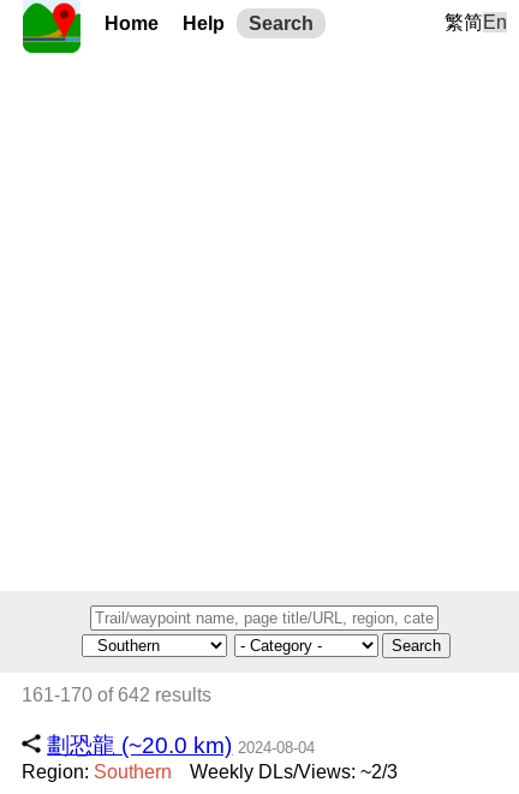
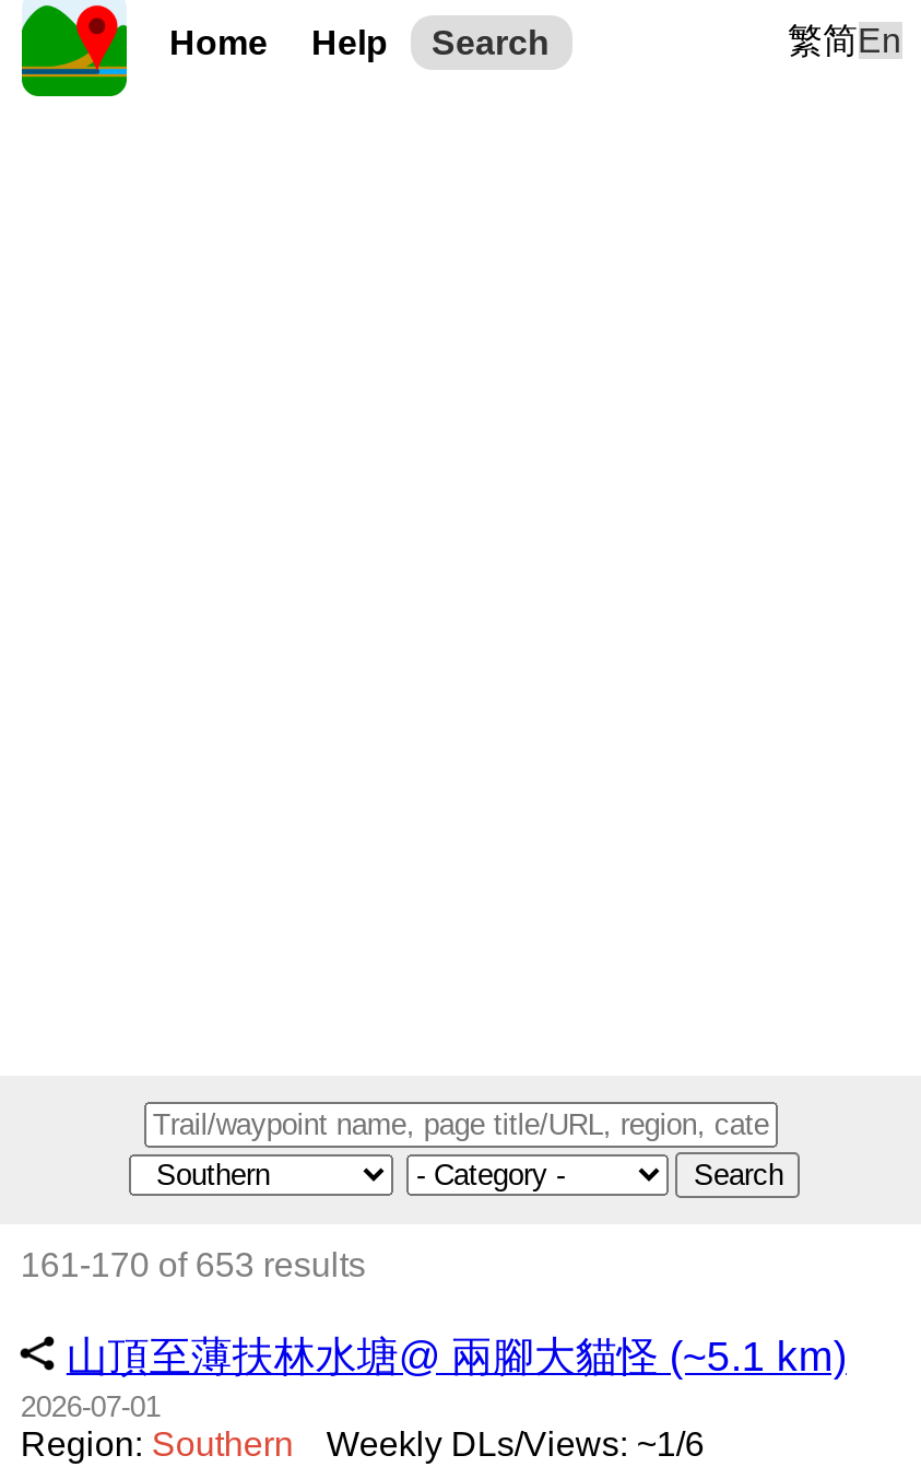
[22,685,212,705] 161-170 of 642 results -> [21,1246,366,1283] 161-170 of 653 results
[47,733,315,758] 劃恐龍 (~20.0 km) 2024-08-04 -> [21,1334,846,1423] 山頂至薄扶林水塘@ 兩腳大貓怪 (~5.1 km) | 2026-07-01
[190,762,398,782] Weekly DLs/Views: ~2/3 -> [326,1425,704,1463] Weekly DLs/Views: ~1/6

